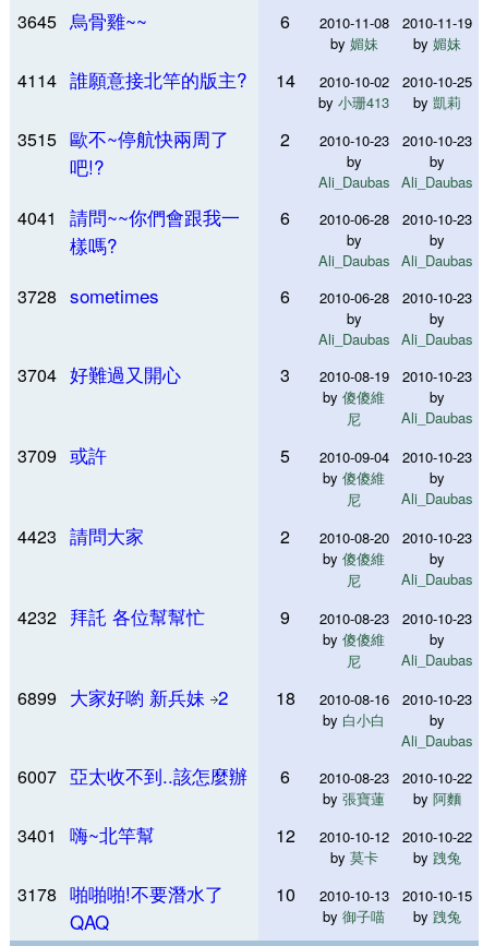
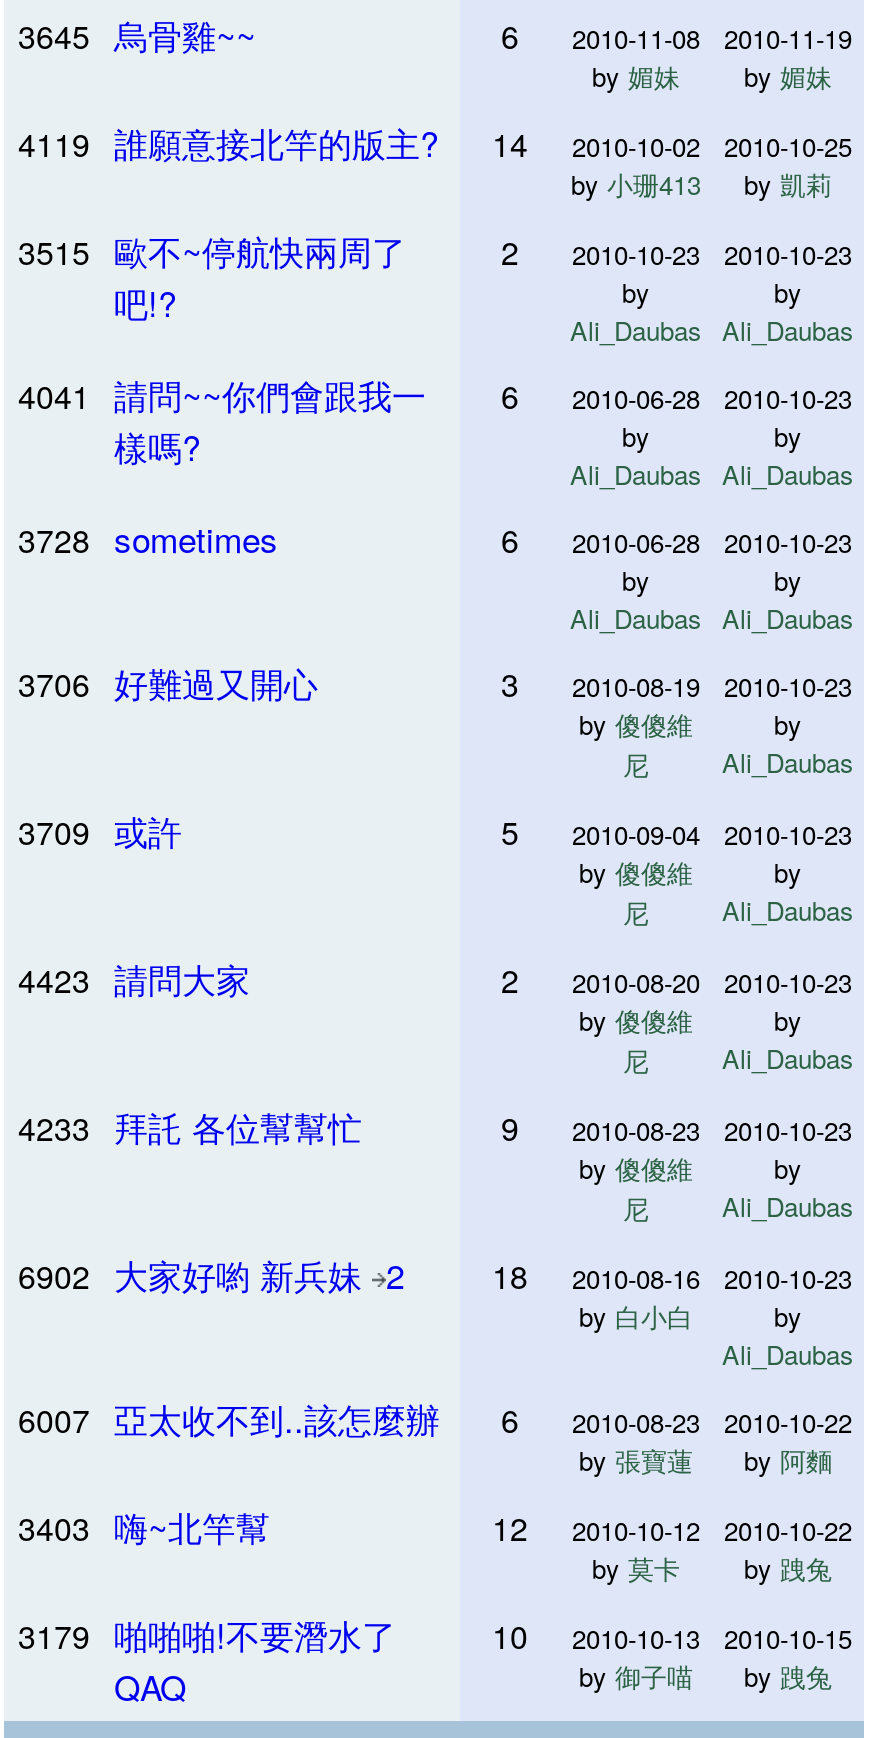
[17,65,246,93] 4114 誰願意接北竿的版主? -> [18,117,438,167] 4119 誰願意接北竿的版主?
[17,360,181,387] 3704 好難過又開心 -> [18,657,318,707] 3706 好難過又開心
[17,602,205,630] 4232 拜託 各位幫幫忙 -> [18,1101,362,1151] 4233 拜託 各位幫幫忙
[17,683,228,710] 6899 大家好喲 新兵妹 2 -> [18,1249,404,1299] 6902 大家好喲 新兵妹 2
[17,821,155,848] 3401 嗨~北竿幫 -> [18,1501,270,1551] 3403 嗨~北竿幫
[17,879,224,907] 3178 啪啪啪!不要潛水了 -> [18,1609,396,1659] 3179 啪啪啪!不要潛水了

